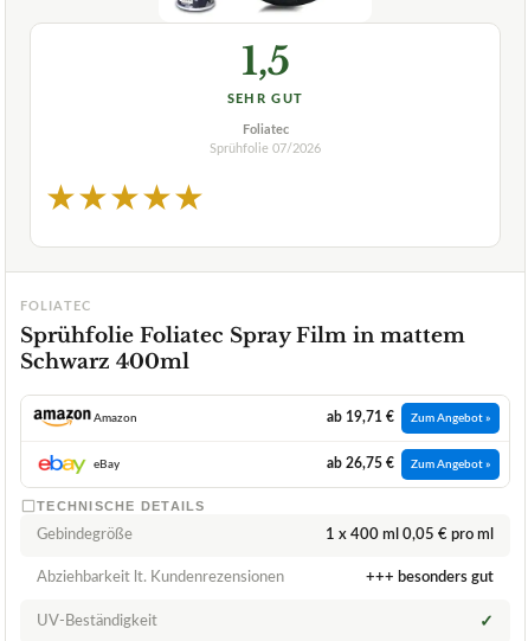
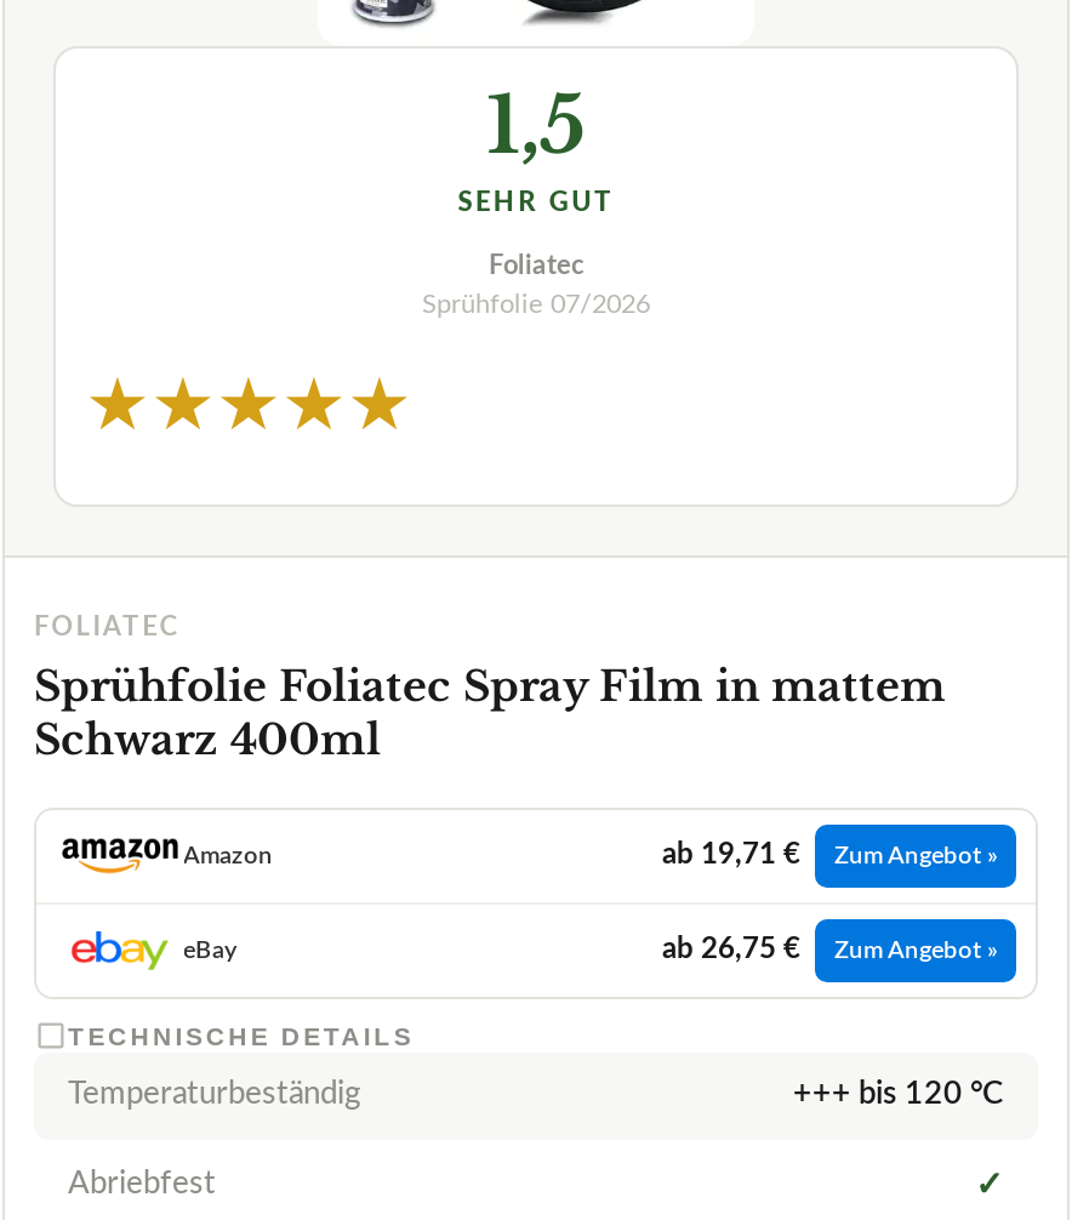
[37,527,494,629] Gebindegröße | 1 x 400 ml 0,05 € pro ml | Abziehbarkeit lt. Kundenrezensionen | +++ besonders gut | UV-Beständigkeit -> [68,1078,1004,1199] Temperaturbeständig | +++ bis 120 °C | Abriebfest

